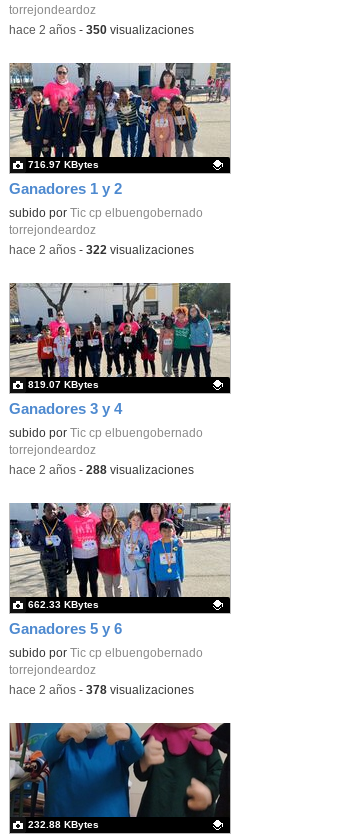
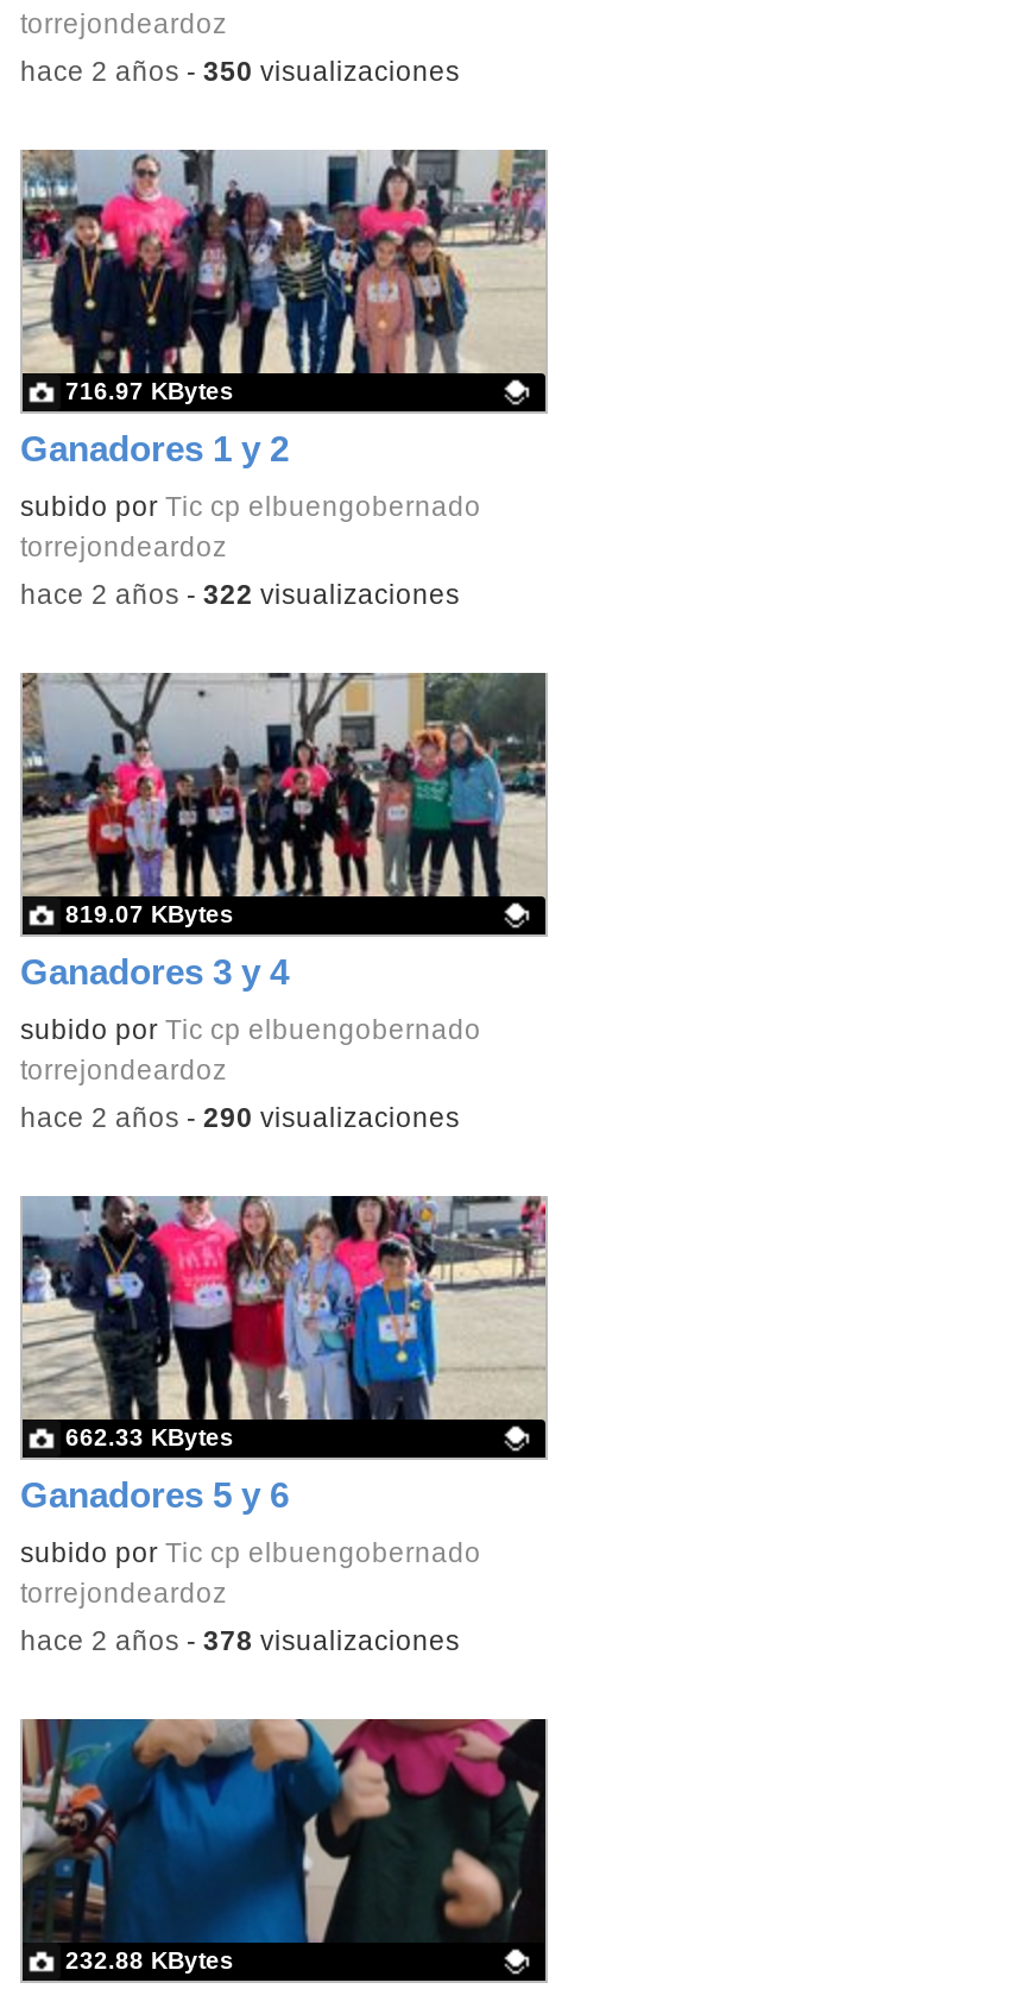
[9,464,194,476] hace 2 años - 288 visualizaciones -> [20,1103,460,1131] hace 2 años - 290 visualizaciones

